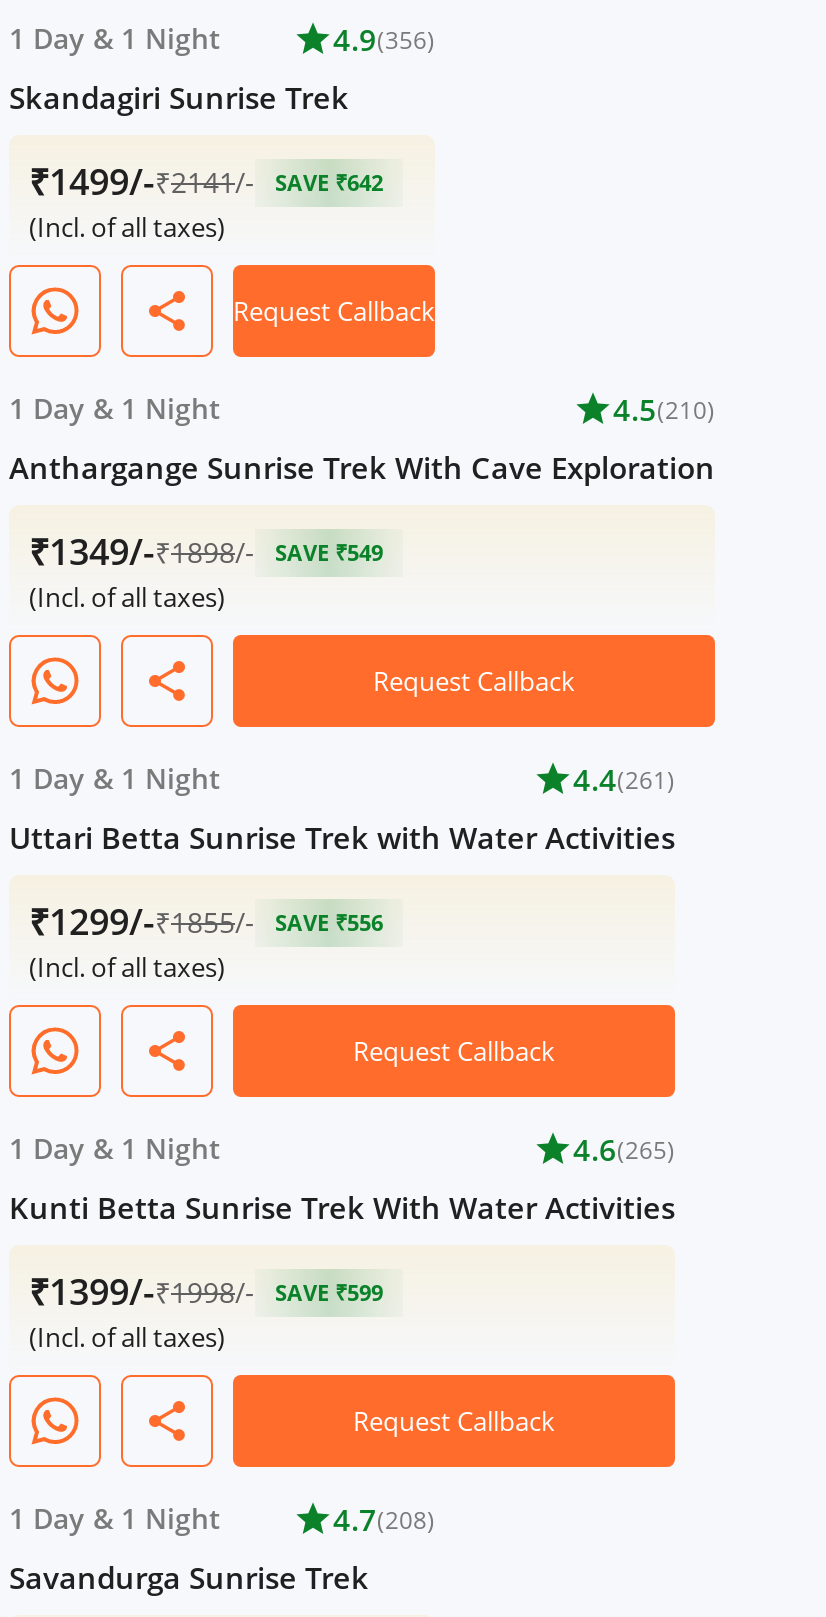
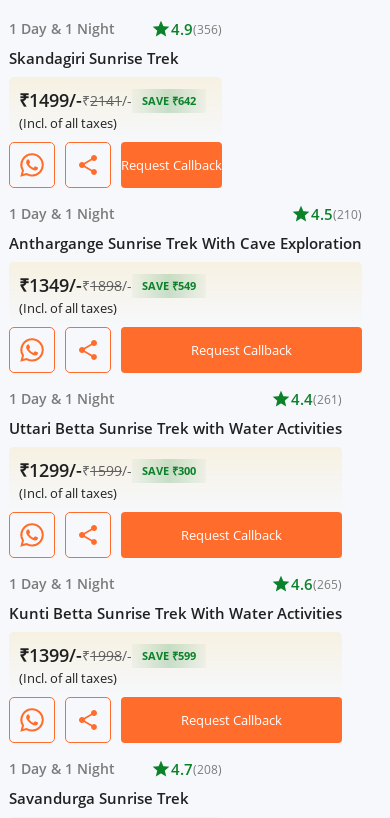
[29,897,255,945] ₹1299/-₹1855/- -> [19,458,132,482] ₹1299/-₹1599/-
[275,906,383,936] SAVE ₹556 -> [142,463,196,478] SAVE ₹300

